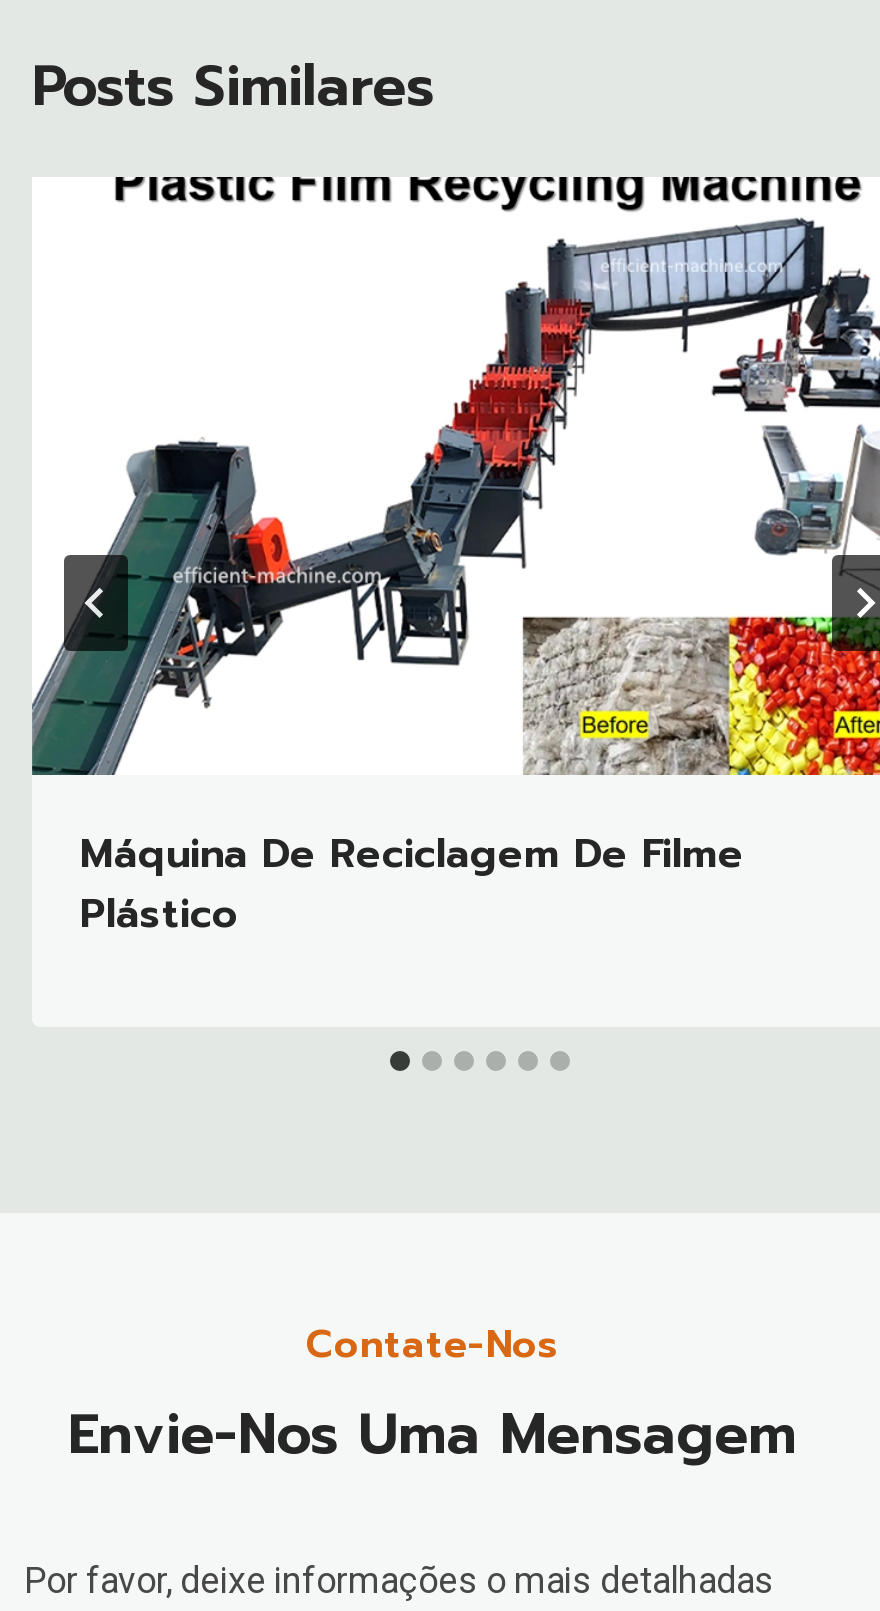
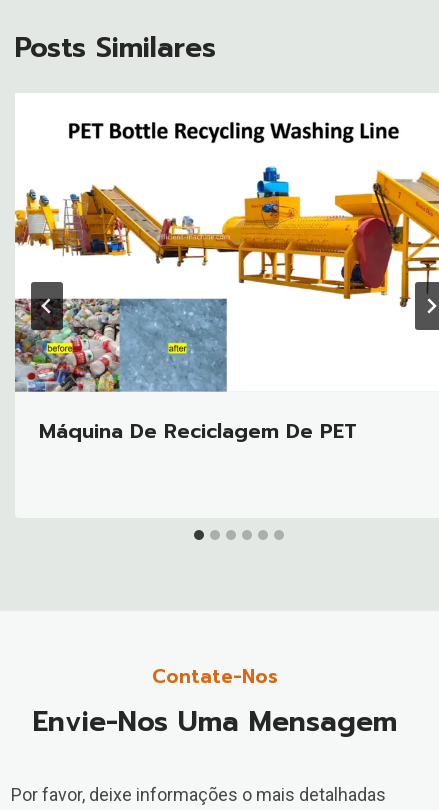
[32,175,874,943] [image] | Máquina De Reciclagem De Filme | Plástico -> [14,93,436,446] [image] | Máquina De Reciclagem De PET

